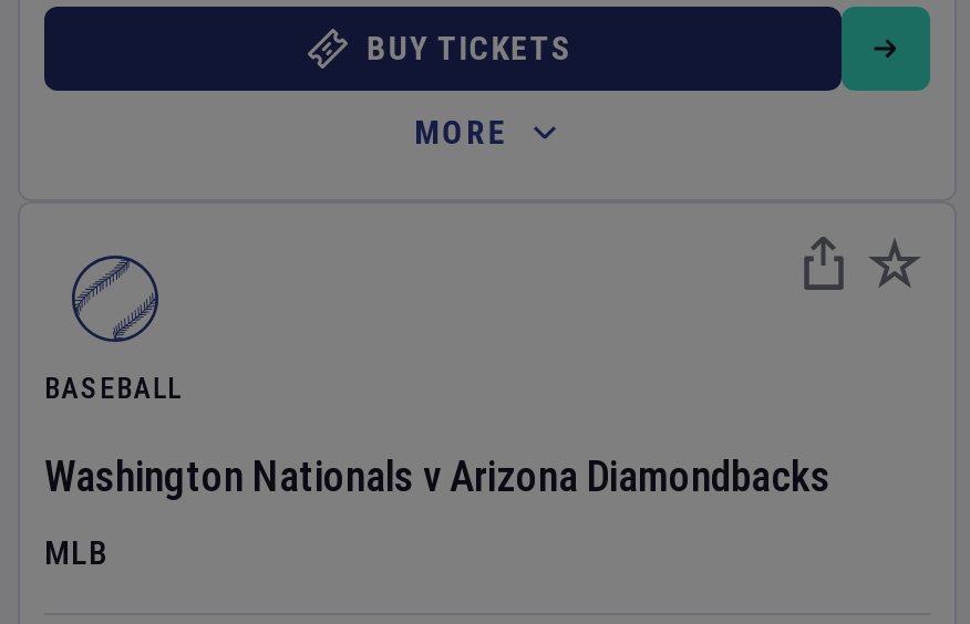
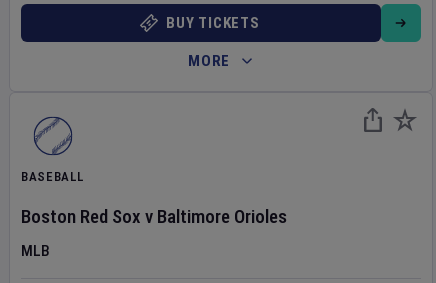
[44,451,830,502] Washington Nationals v Arizona Diamondbacks -> [21,205,287,228] Boston Red Sox v Baltimore Orioles

